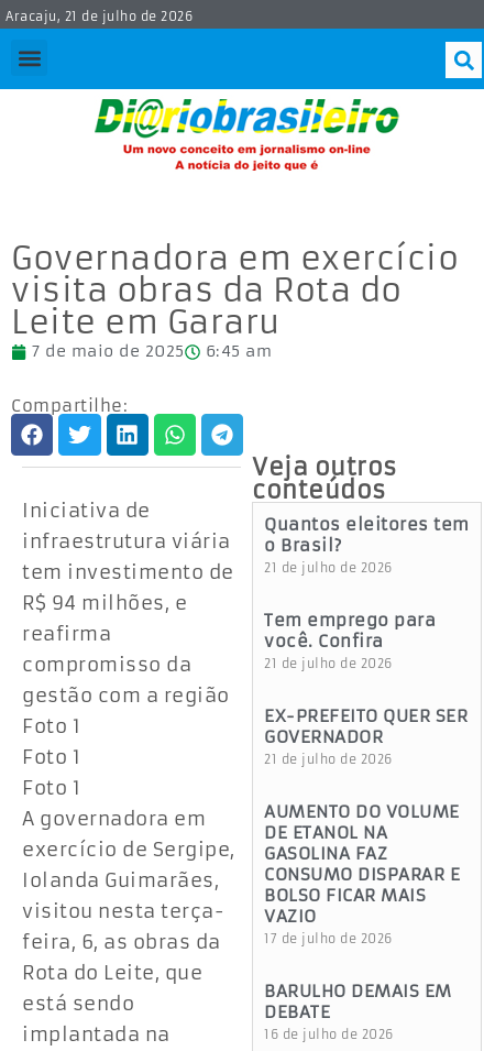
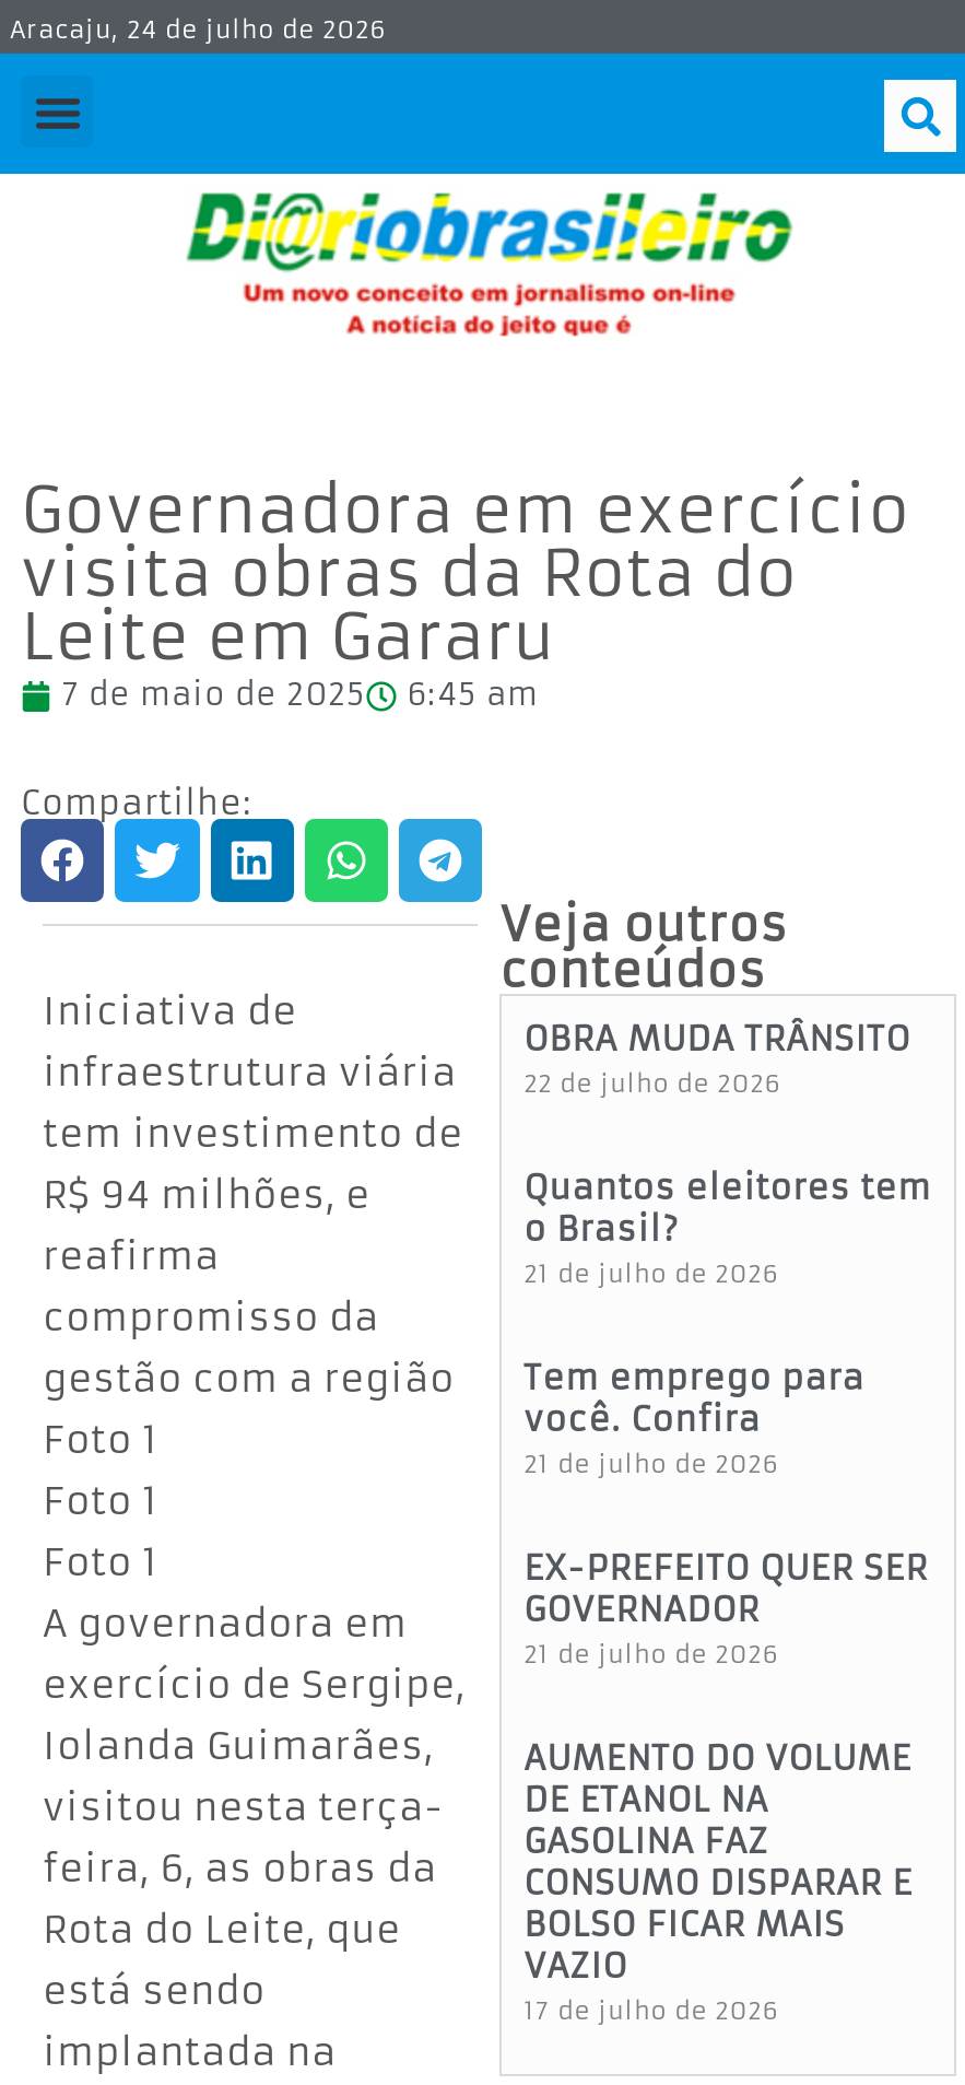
[5,9,193,24] Aracaju, 21 de julho de 2026 -> [10,14,386,45] Aracaju, 24 de julho de 2026
moved [264,514,469,947] -> [524,1167,931,2027]: Quantos eleitores tem | o Brasil? | 21 de julho de 2026 | ... | VAZIO | 17 de julho de 2026
none -> [524,1019,911,1099] OBRA MUDA TRÂNSITO | 22 de julho de 2026
[264,981,452,1043] BARULHO DEMAIS EM | DEBATE | 16 de julho de 2026 -> none

